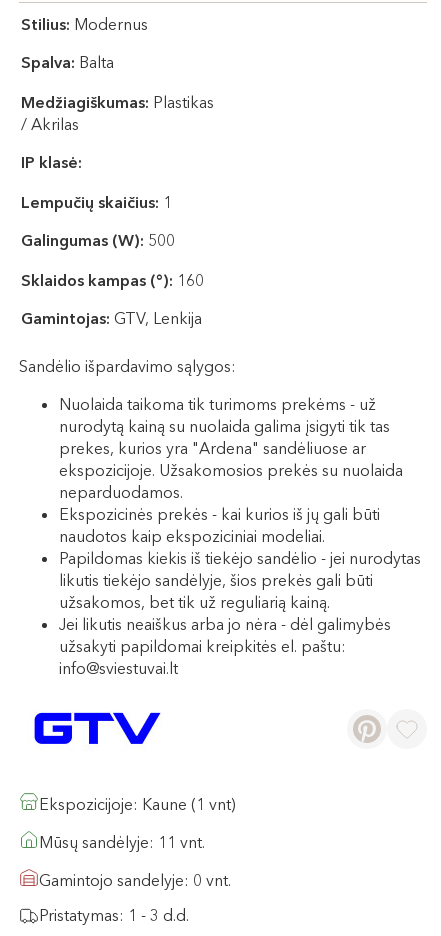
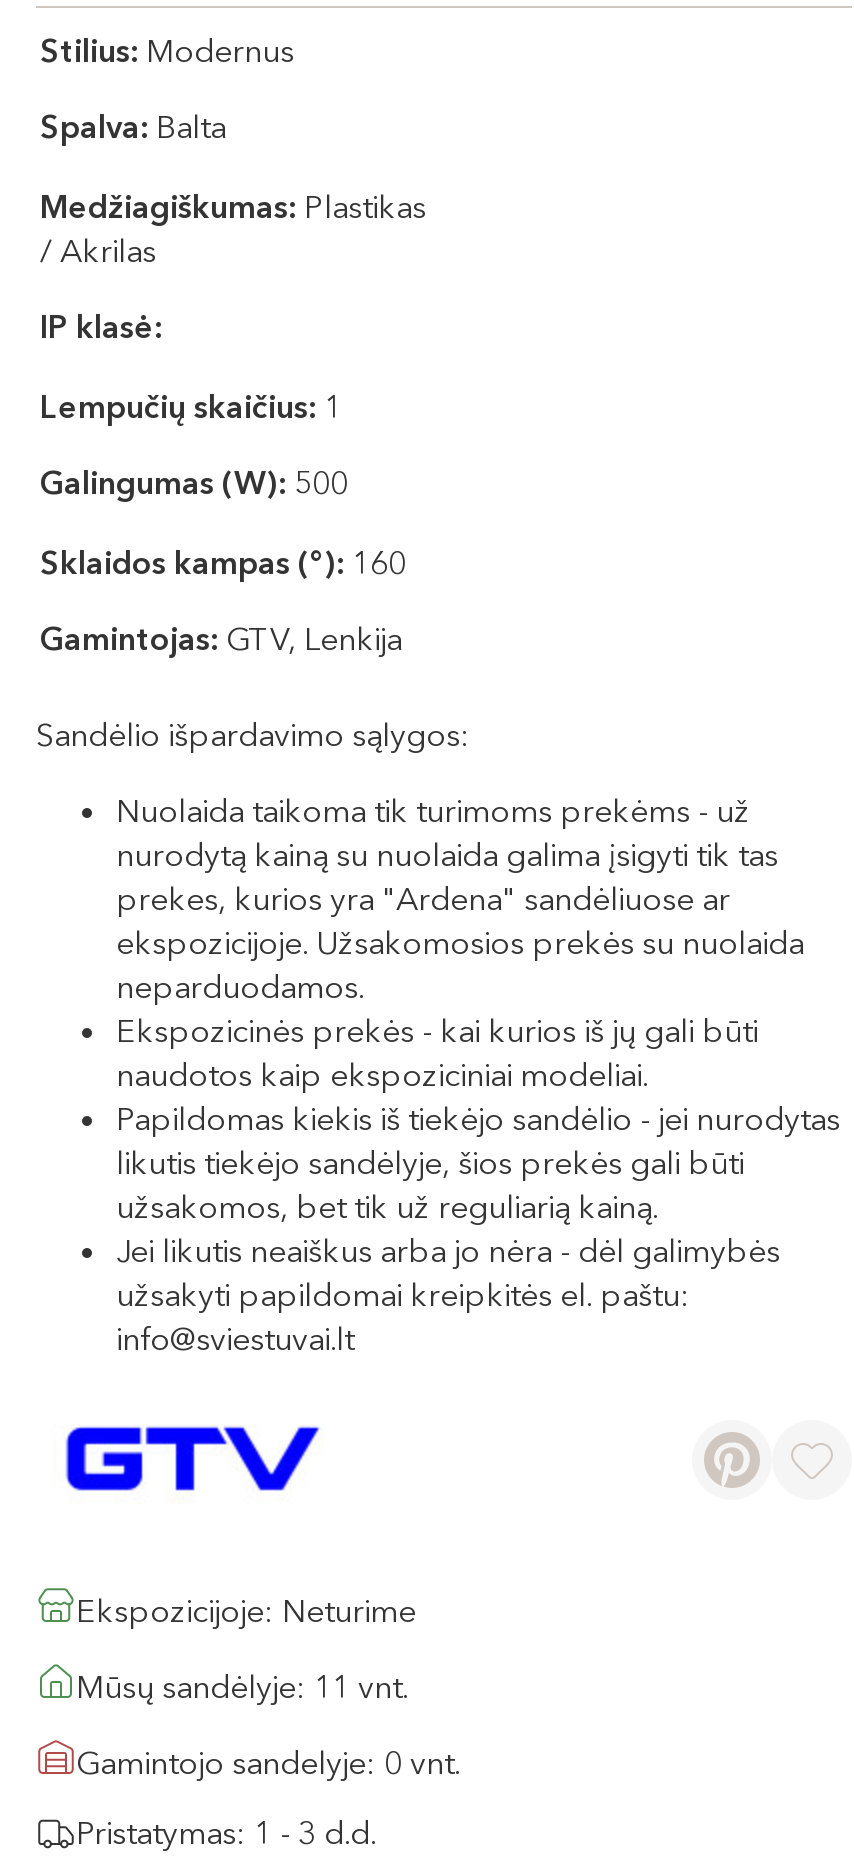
[39,794,236,814] Ekspozicijoje: Kaune (1 vnt) -> [76,1590,416,1630] Ekspozicijoje: Neturime

